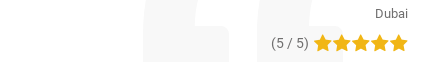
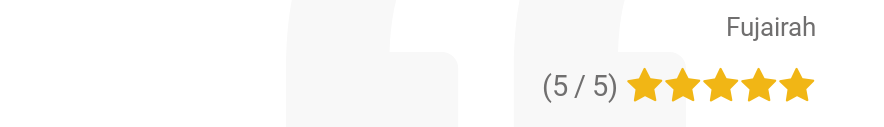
[385,6,418,21] Dubai -> [746,12,836,42] Fujairah

